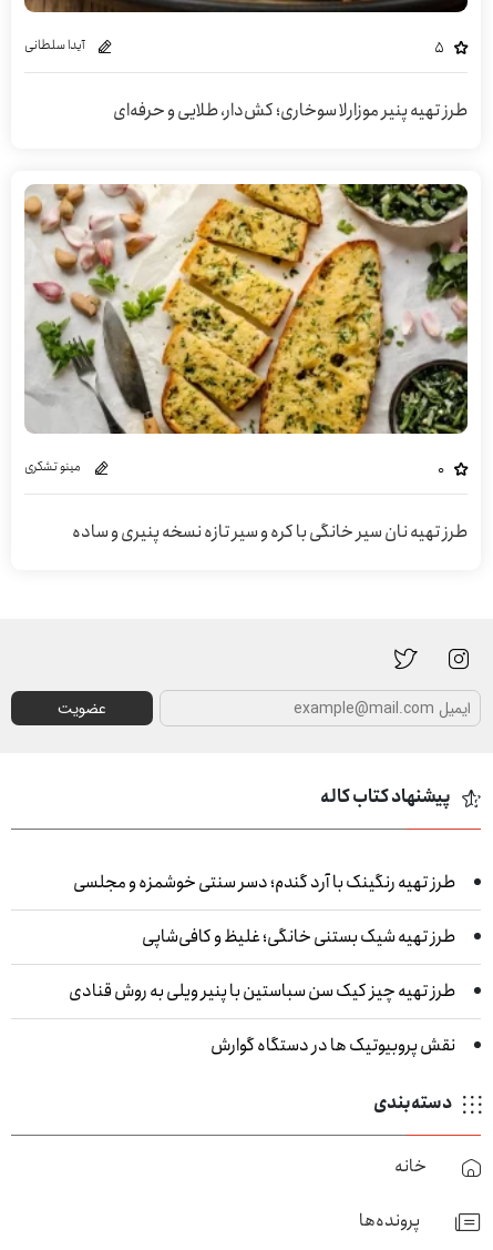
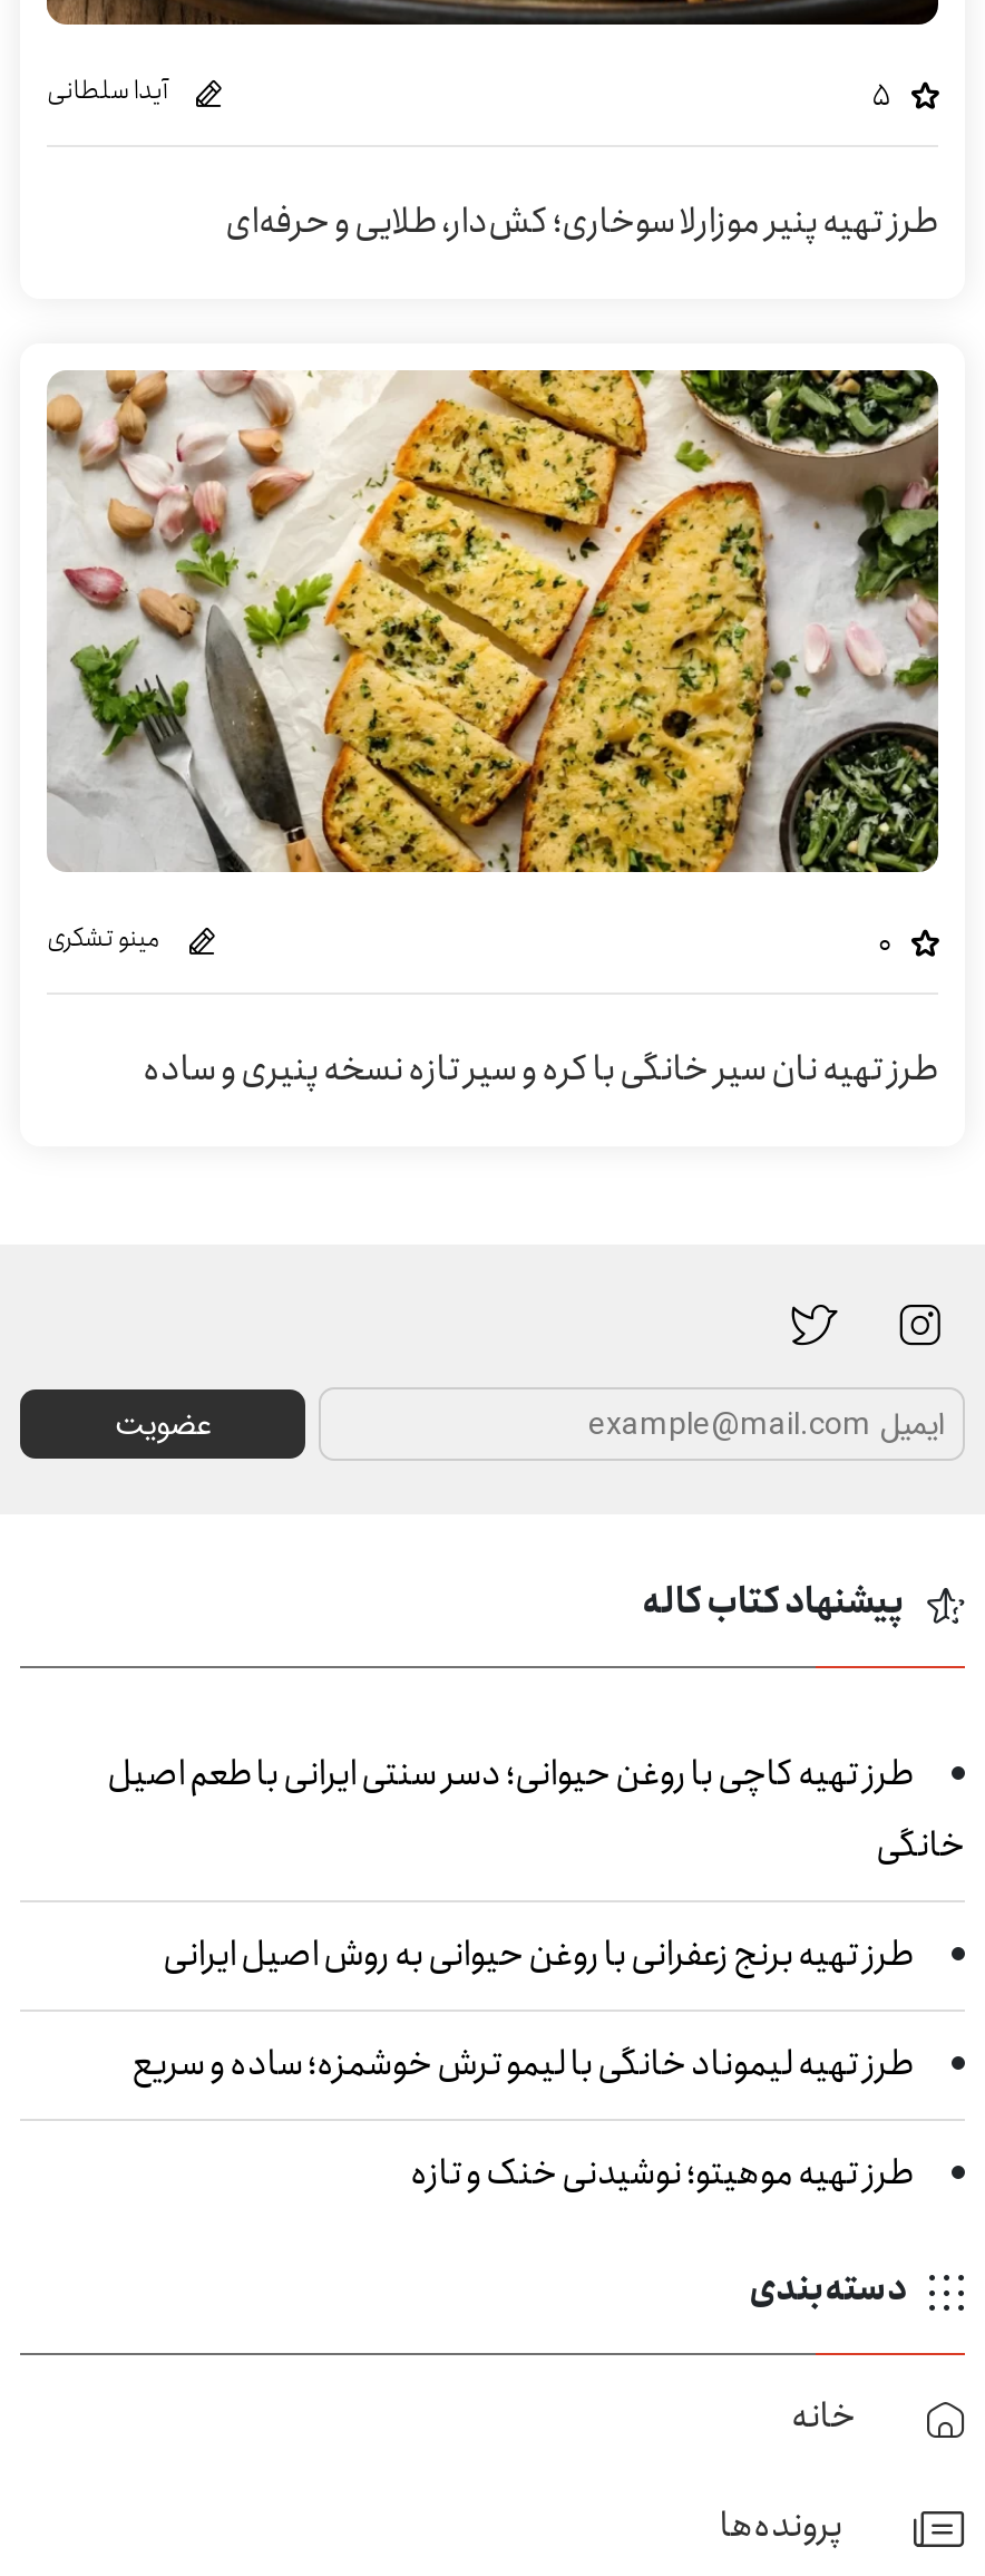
[73,869,455,896] طرز تهیه رنگینک با آرد گندم؛ دسر سنتی خوشمزه و مجلسی -> [107,1746,965,1873] طرز تهیه کاچی با روغن حیوانی؛ دسر سنتی ایرانی با طعم اصیل | خانگی
[142,923,455,951] طرز تهیه شیک بستنی خانگی؛ غلیظ و کافی‌شاپی -> [163,1927,914,1983] طرز تهیه برنج زعفرانی با روغن حیوانی به روش اصیل ایرانی
[69,977,455,1005] طرز تهیه چیز کیک سن سباستین با پنیر ویلی به روش قنادی -> [131,2036,914,2092] طرز تهیه لیموناد خانگی با لیمو ترش خوشمزه؛ ساده و سریع
[210,1032,455,1059] نقش پروبیوتیک‌ ها در دستگاه گوارش -> [410,2146,914,2201] طرز تهیه موهیتو؛ نوشیدنی خنک و تازه

